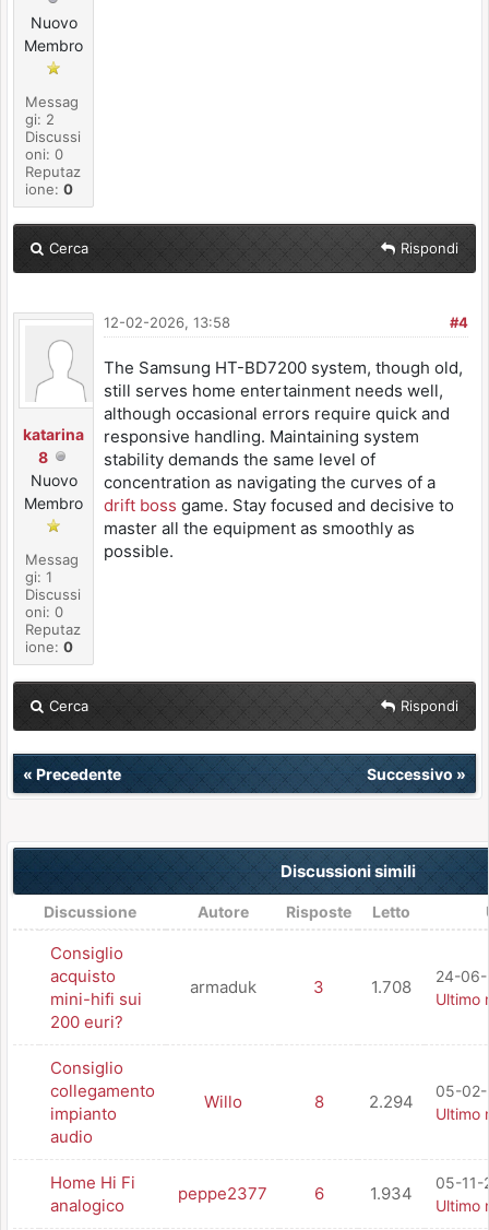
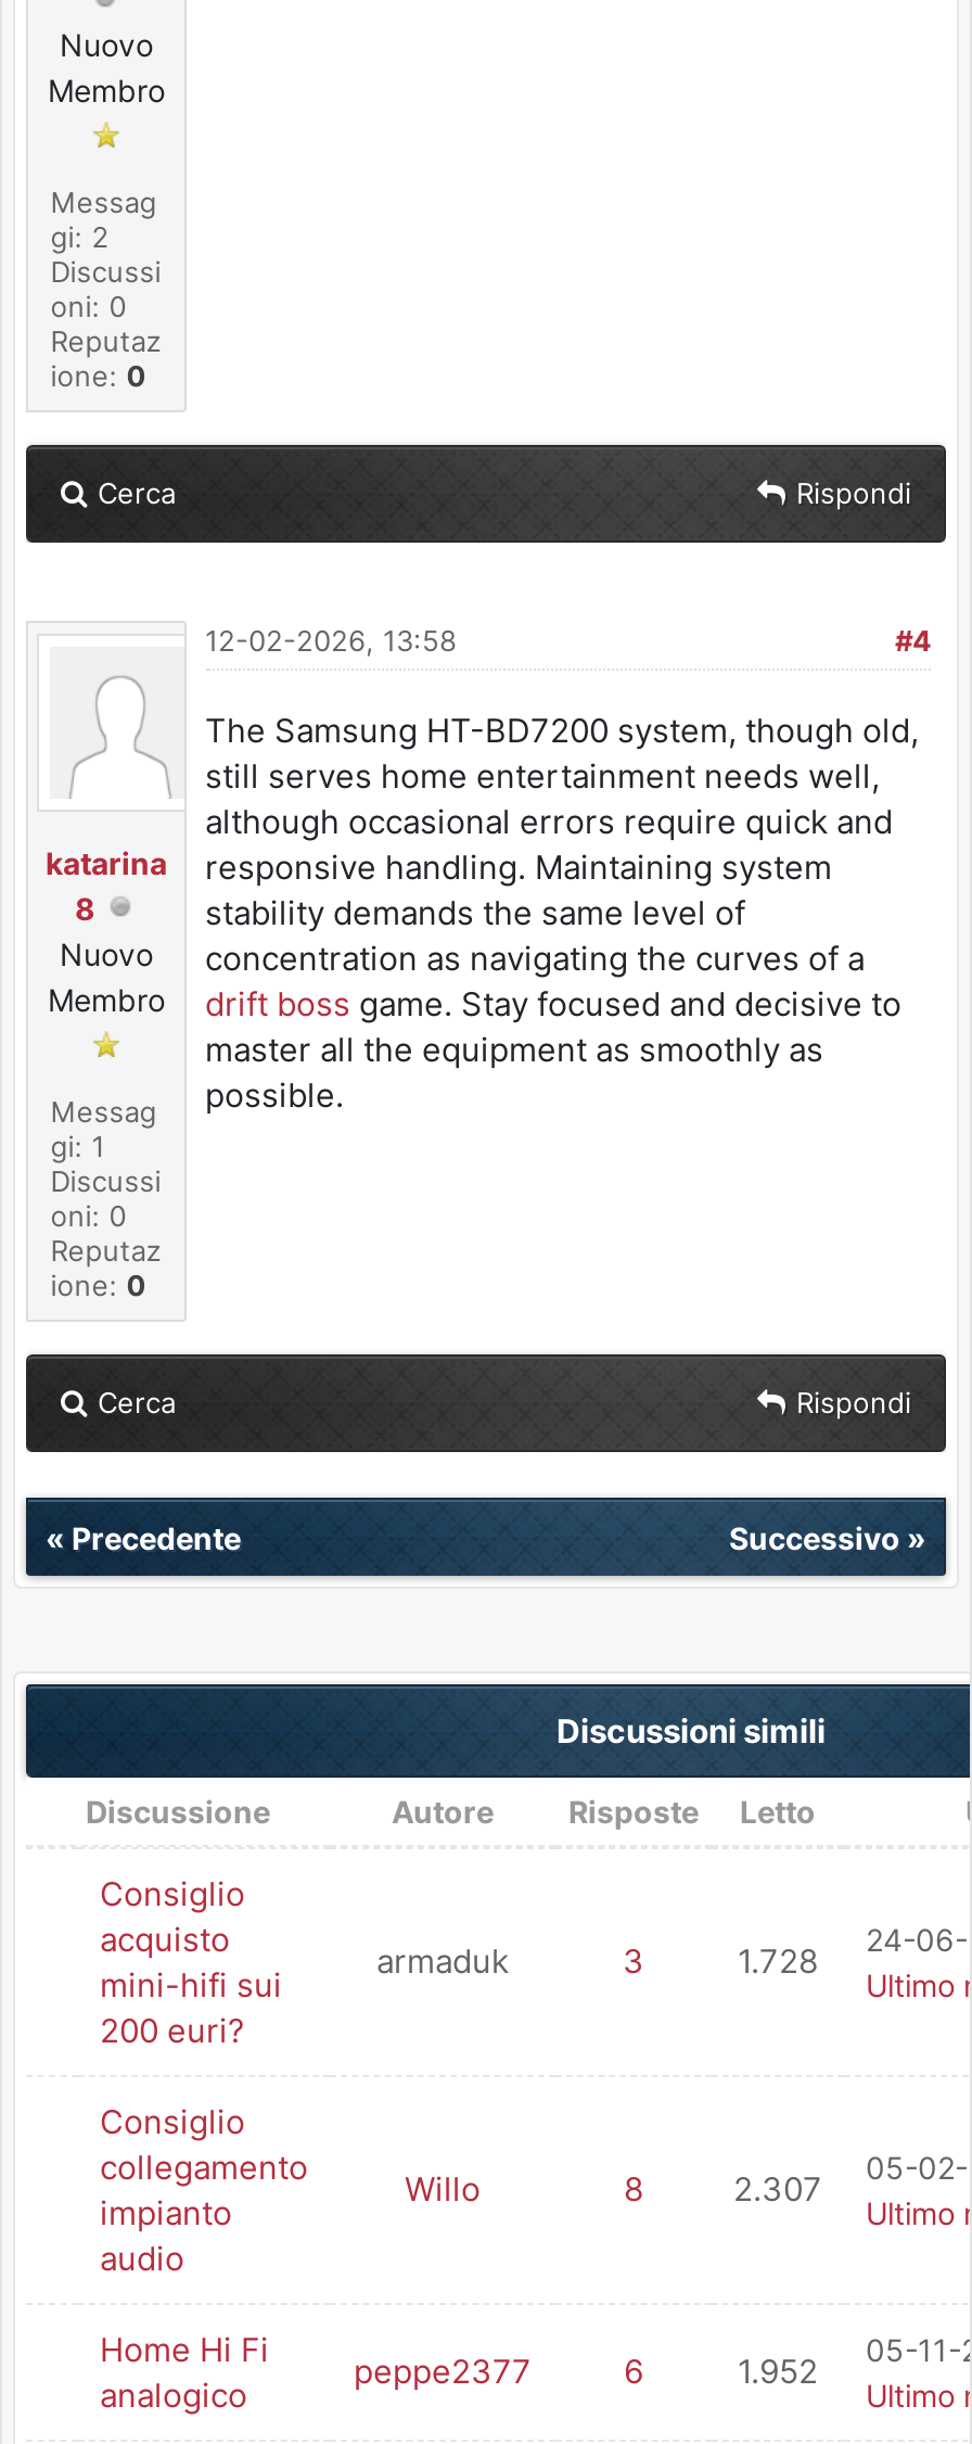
[371,977,412,997] 1.708 -> [738,1940,818,1982] 1.728
[369,1091,414,1112] 2.294 -> [733,2168,822,2210] 2.307
[370,1183,413,1204] 1.934 -> [738,2351,818,2392] 1.952

